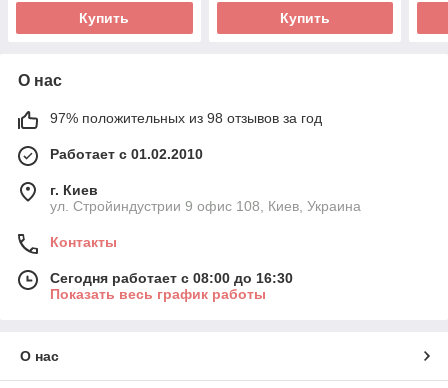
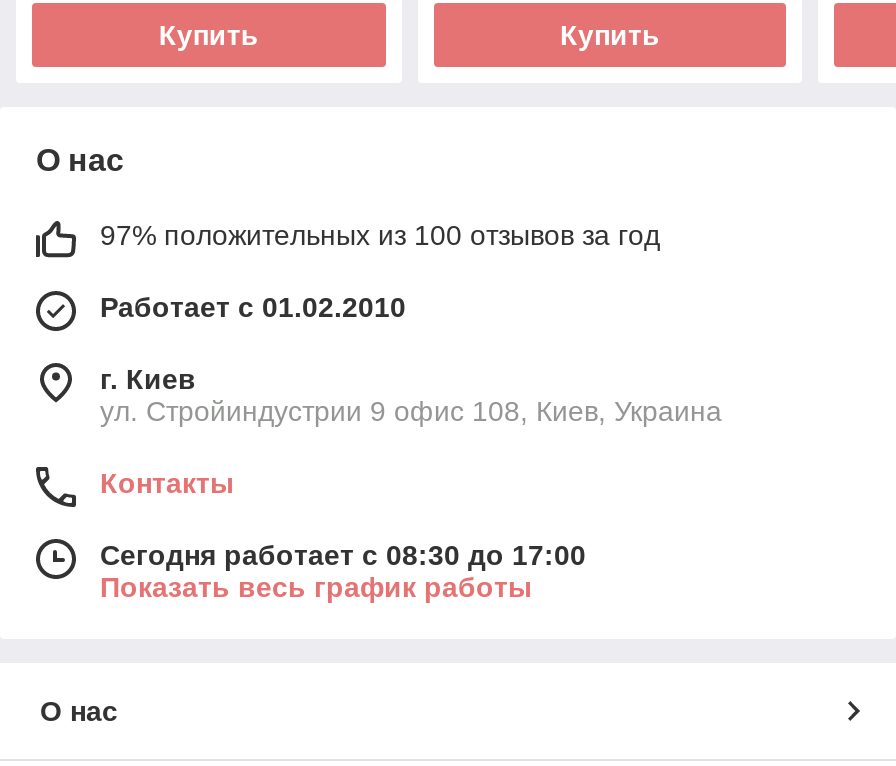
[50,110,322,126] 97% положительных из 98 отзывов за год -> [100,218,660,250] 97% положительных из 100 отзывов за год
[50,270,293,286] Сегодня работает с 08:00 до 16:30 -> [100,538,586,570] Сегодня работает с 08:30 до 17:00

